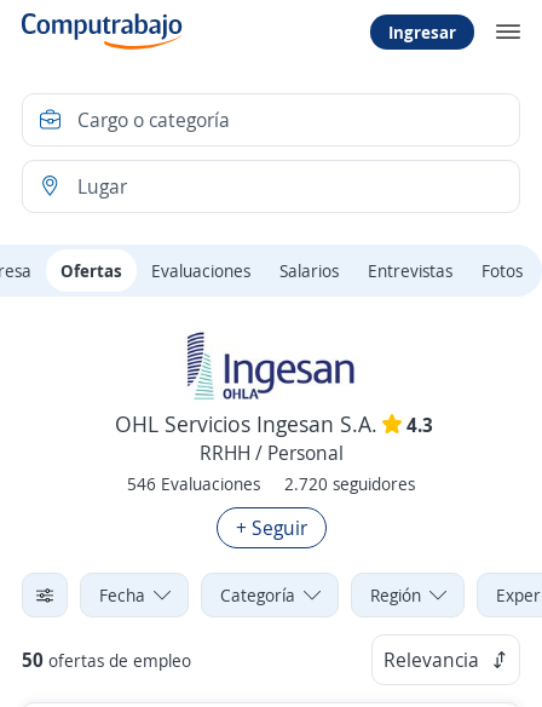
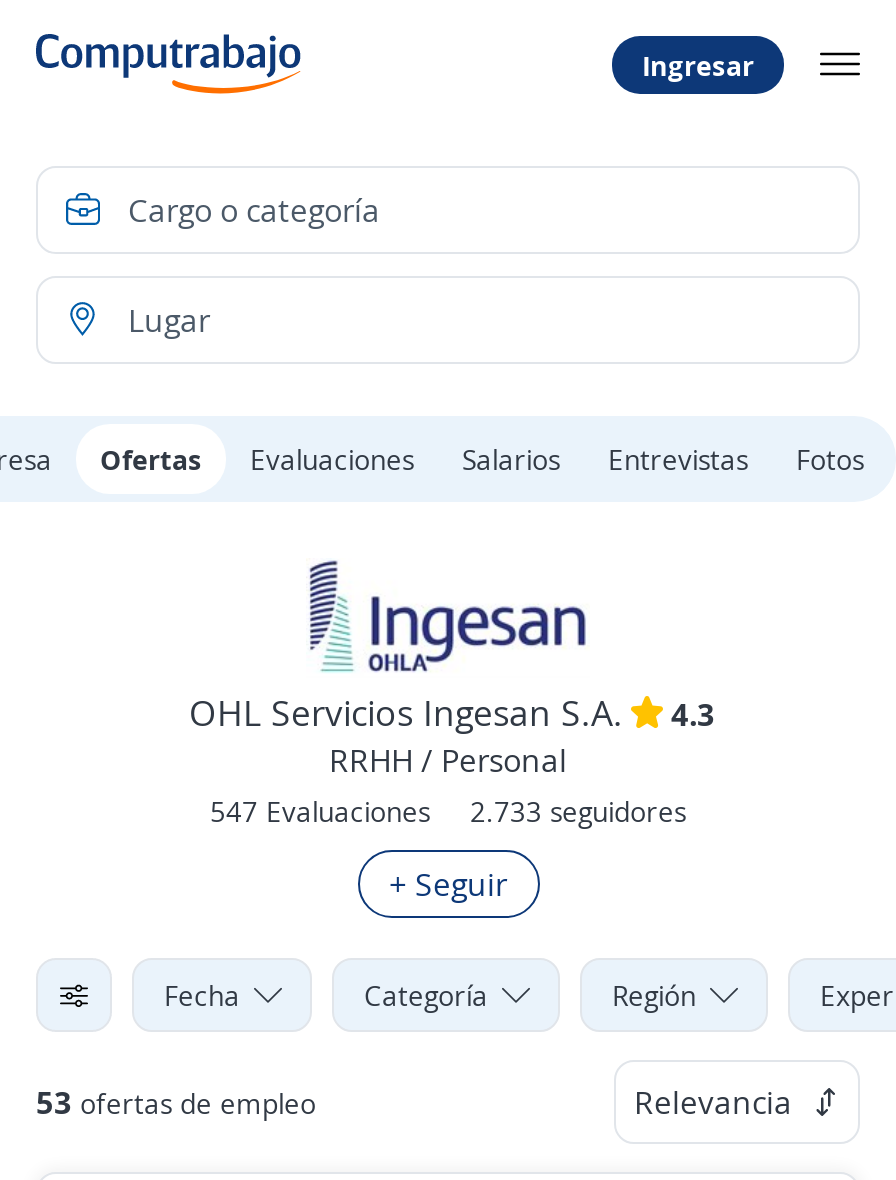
[127,472,260,495] 546 Evaluaciones -> [210,792,430,830] 547 Evaluaciones
[284,472,415,495] 2.720 seguidores -> [470,792,686,830] 2.733 seguidores
[22,646,191,673] 50 ofertas de empleo -> [36,1080,316,1124] 53 ofertas de empleo

